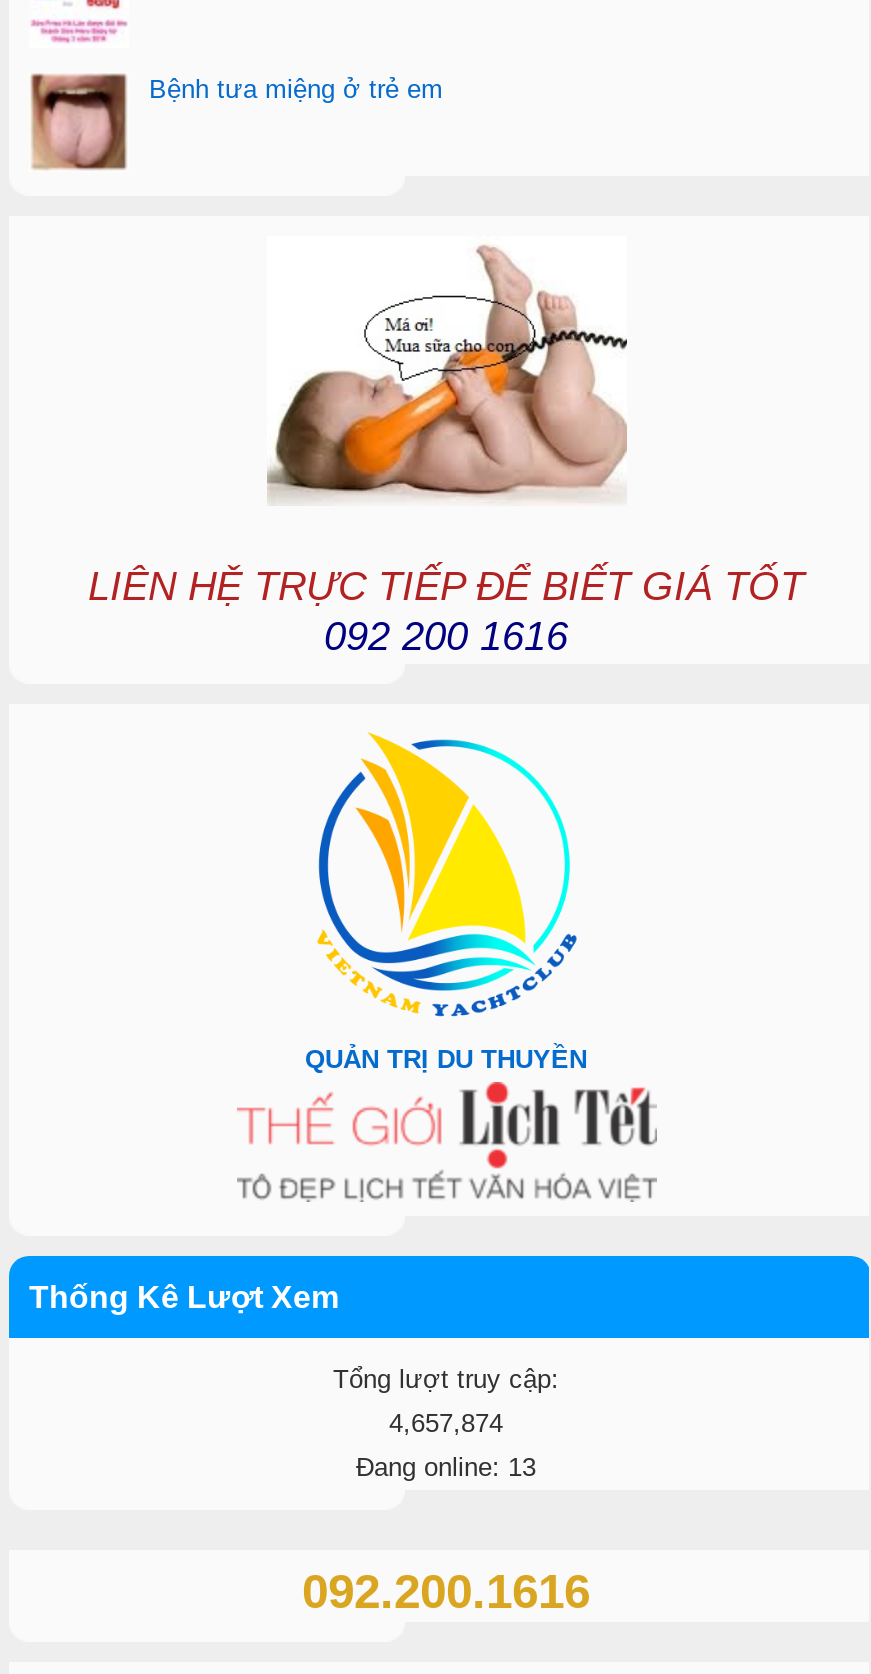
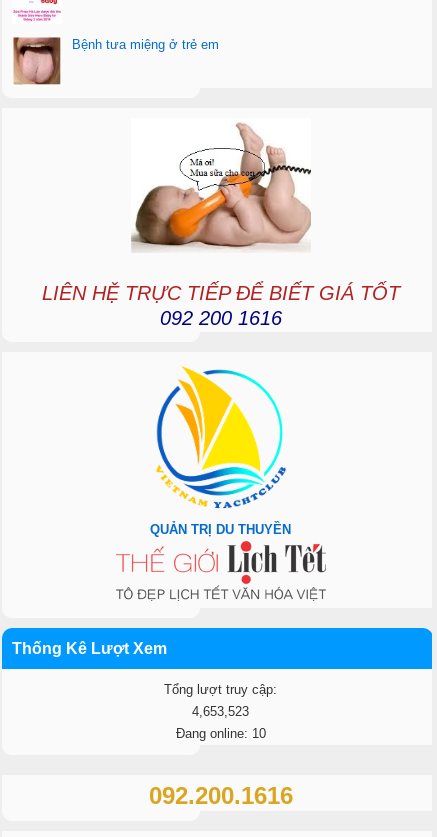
[389,1408,503,1438] 4,657,874 -> [192,704,249,719] 4,653,523
[356,1452,536,1482] Đang online: 13 -> [175,726,265,741] Đang online: 10

